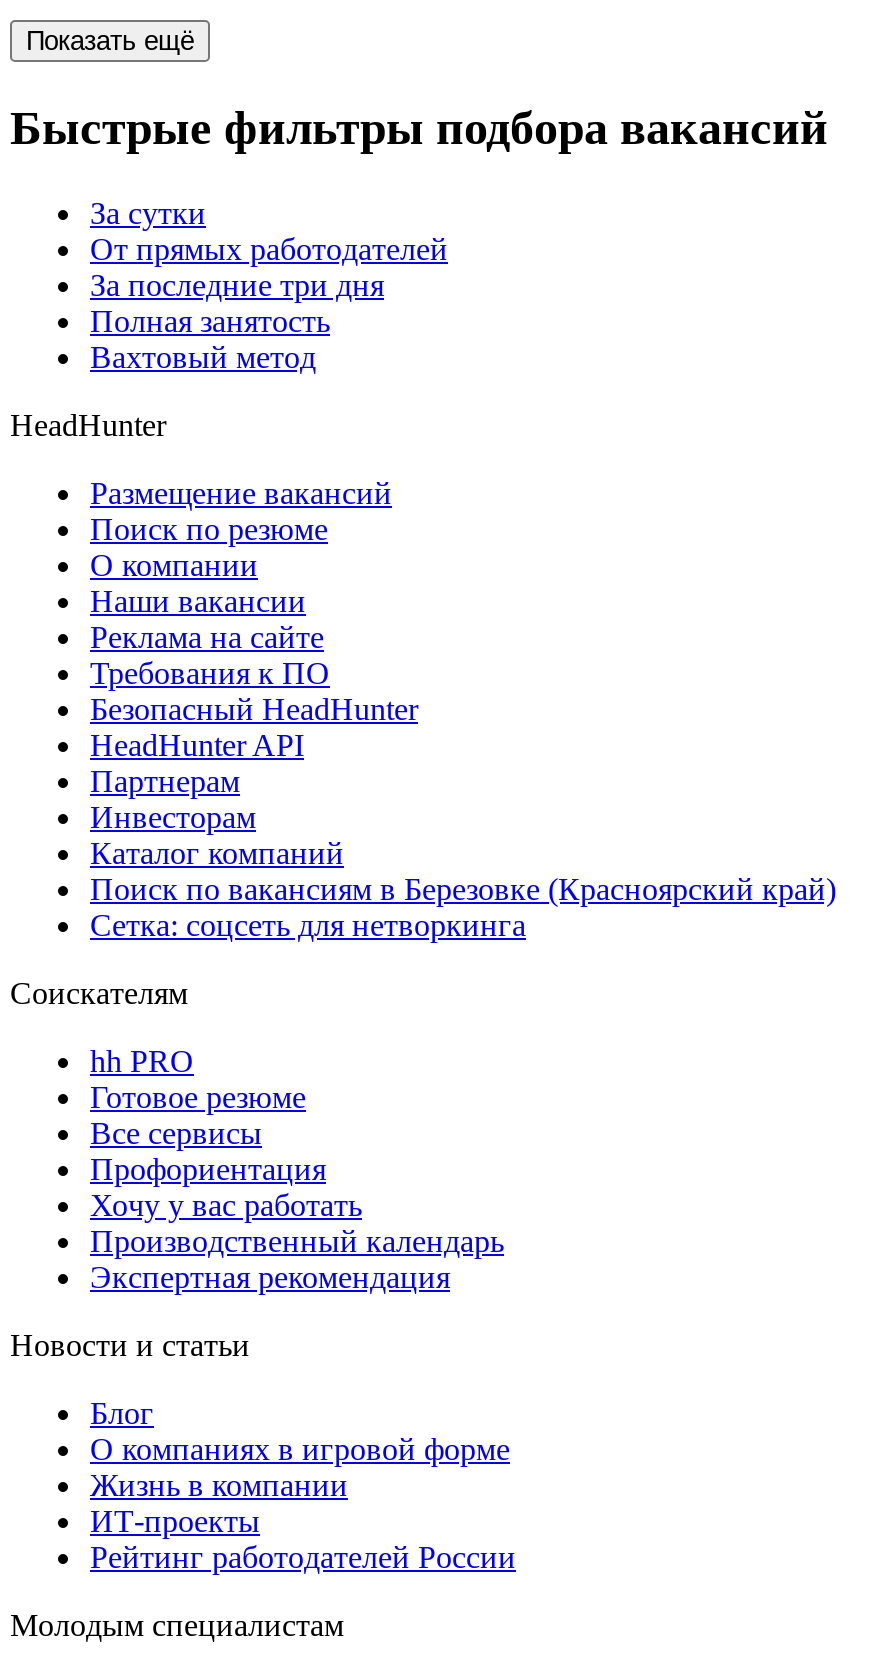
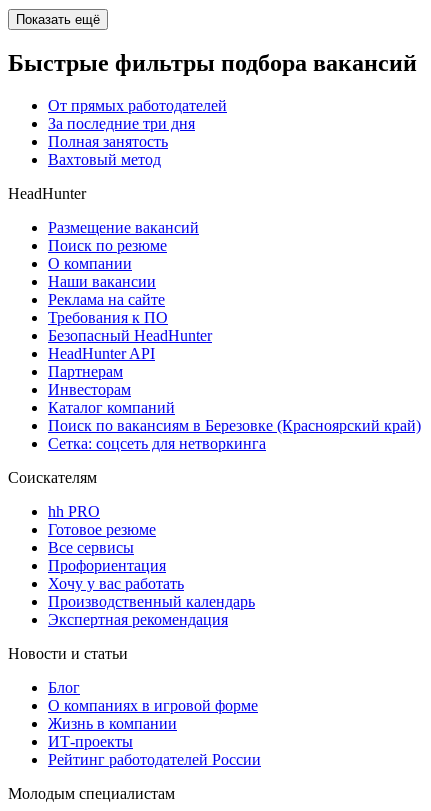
[90,196,206,230] За сутки -> none

